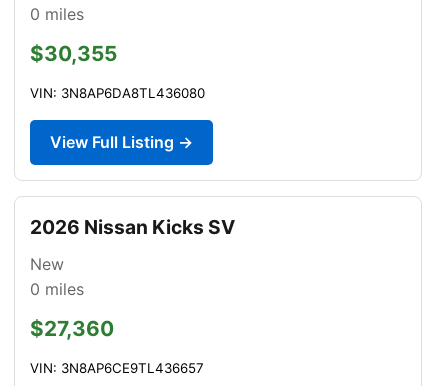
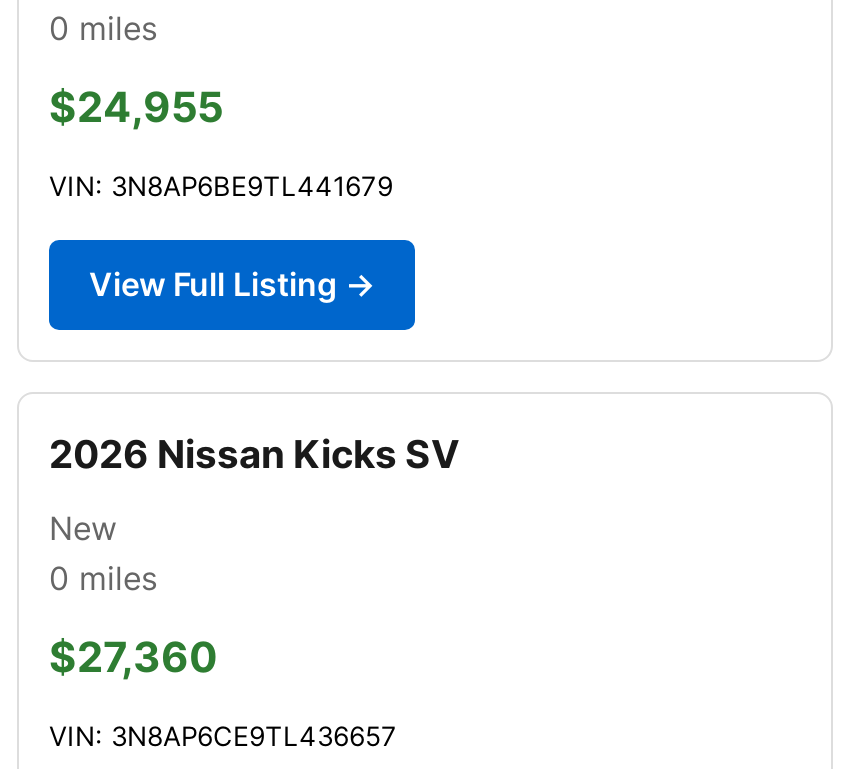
[30,41,117,66] $30,355 -> [49,82,223,132] $24,955
[30,85,205,101] VIN: 3N8AP6DA8TL436080 -> [49,170,393,202] VIN: 3N8AP6BE9TL441679

